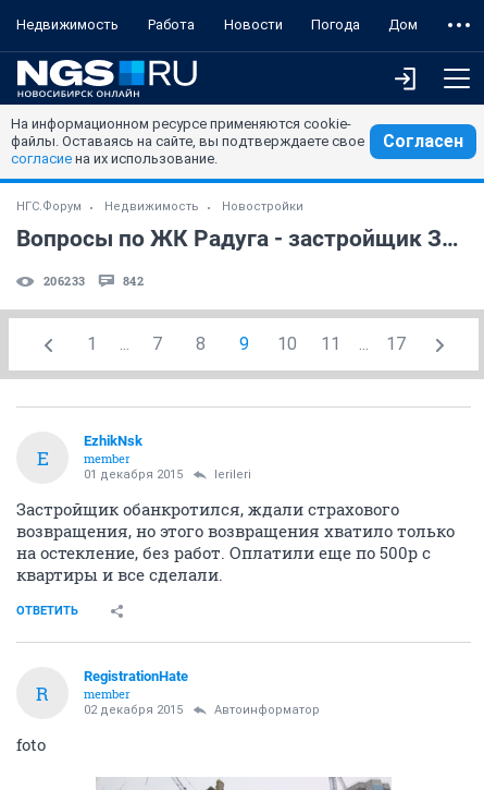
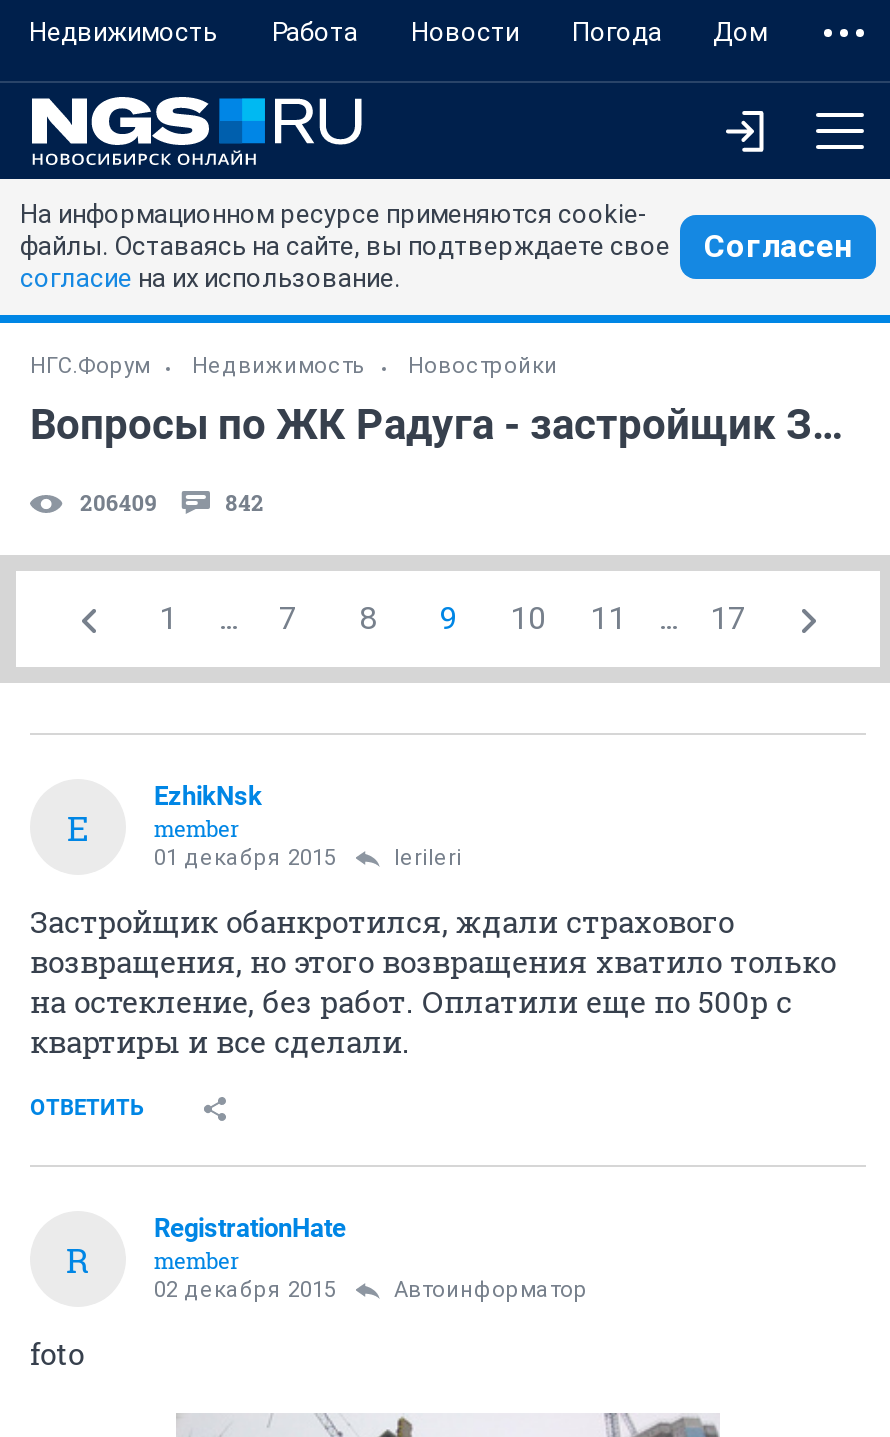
[44,272,85,289] 206233 -> [80,487,157,517] 206409

